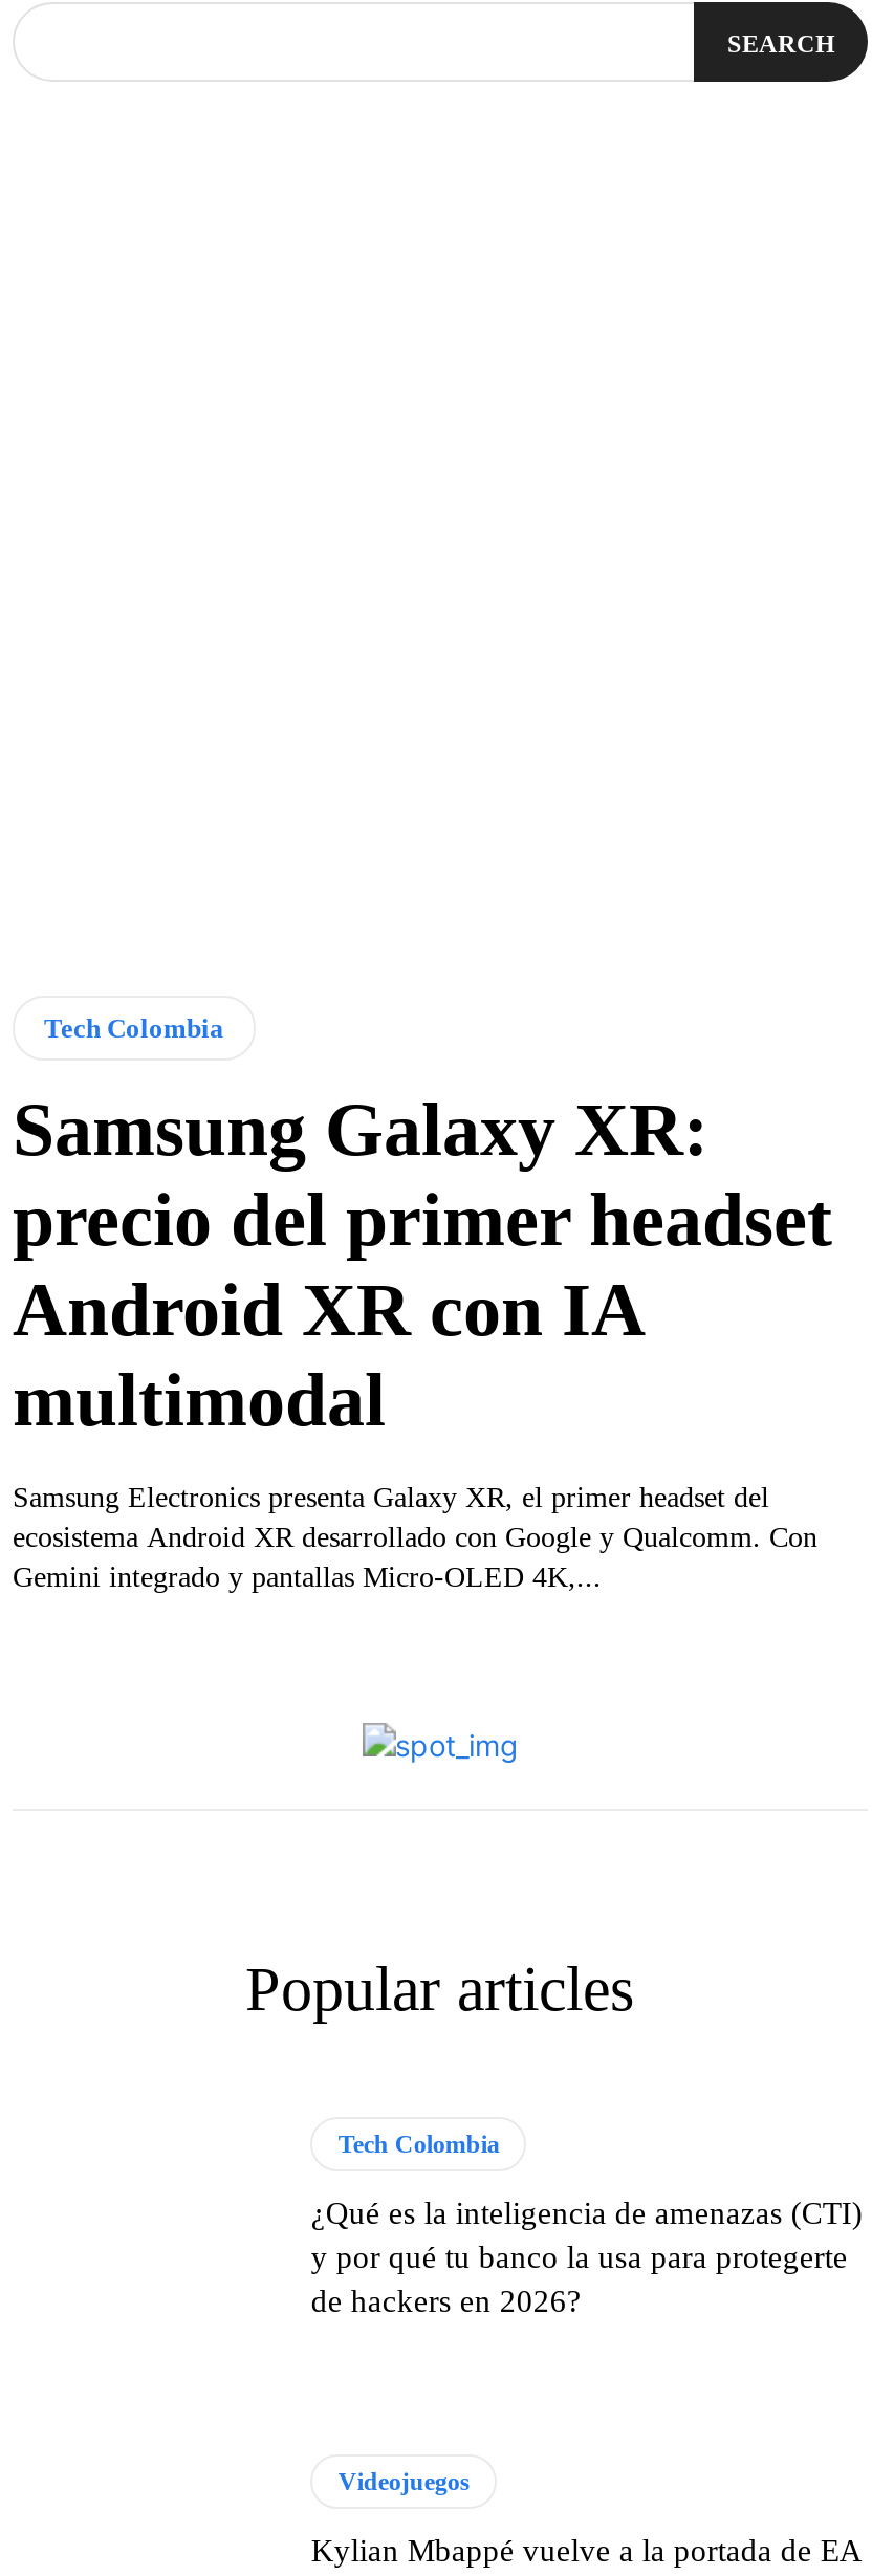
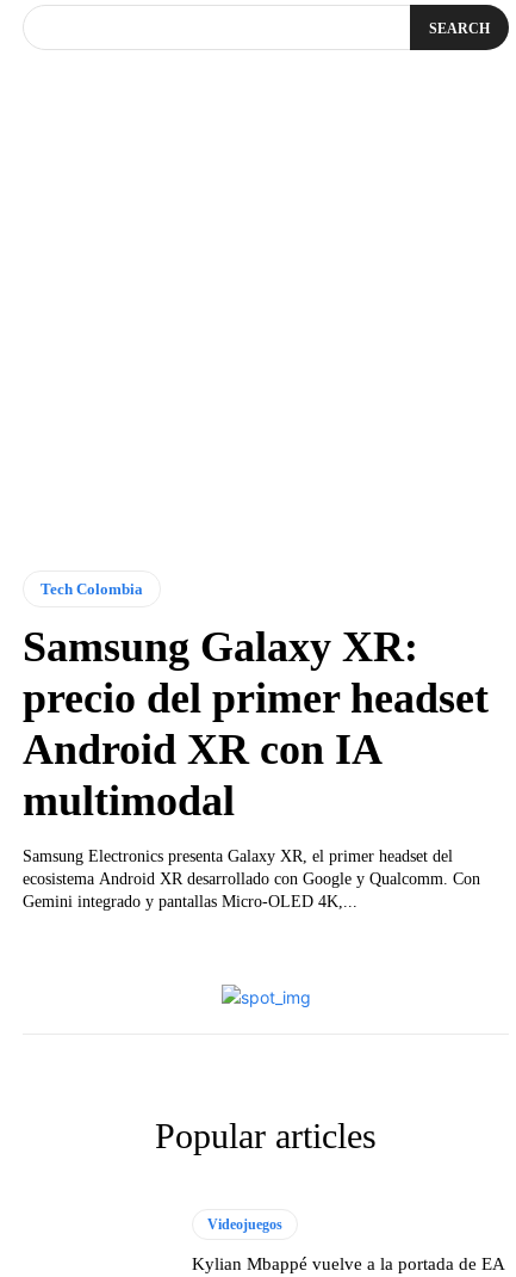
[311,2129,862,2317] Tech Colombia | ¿Qué es la inteligencia de amenazas (CTI) | y por qué tu banco la usa para protegerte | de hackers en 2026? -> none

